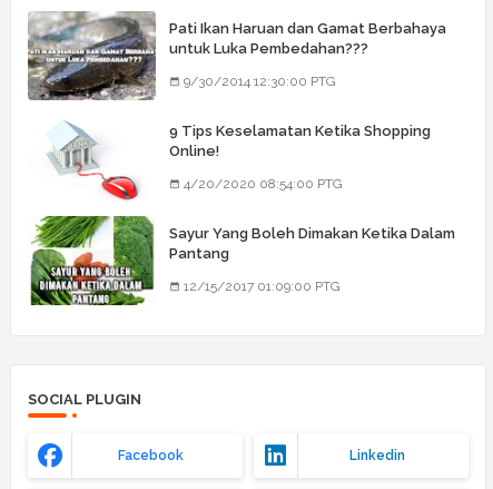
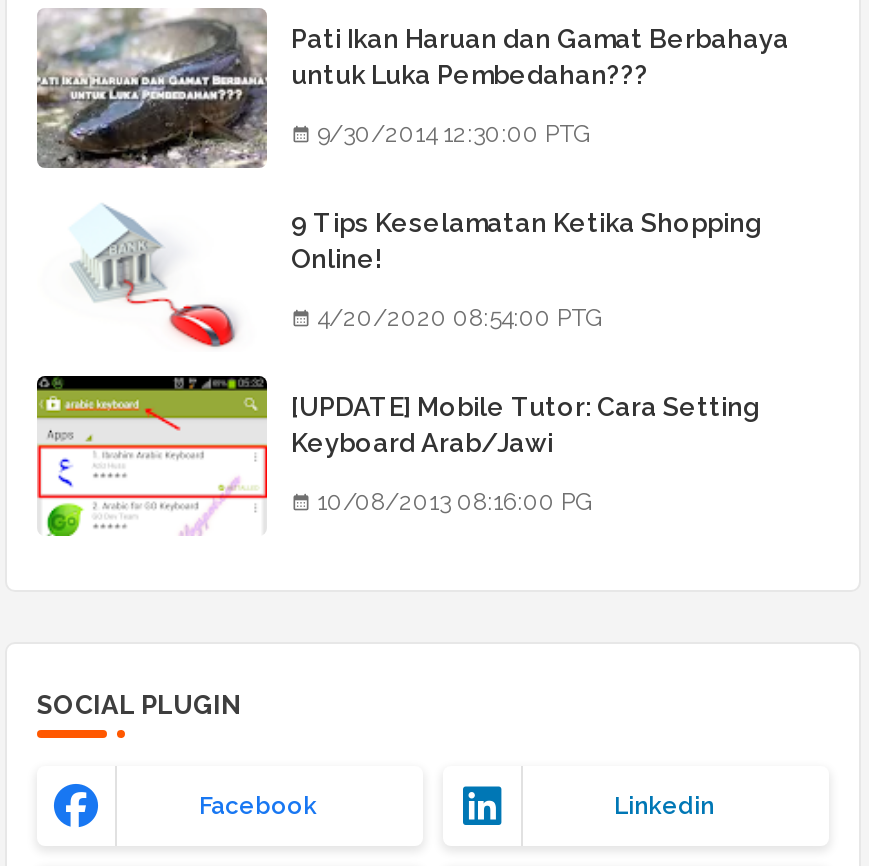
[28,215,455,306] [image] | Sayur Yang Boleh Dimakan Ketika Dalam | Pantang -> [35,374,759,536] [image] | [UPDATE] Mobile Tutor: Cara Setting | Keyboard Arab/Jawi
[184,278,341,294] 12/15/2017 01:09:00 PTG -> [317,488,593,516] 10/08/2013 08:16:00 PG

